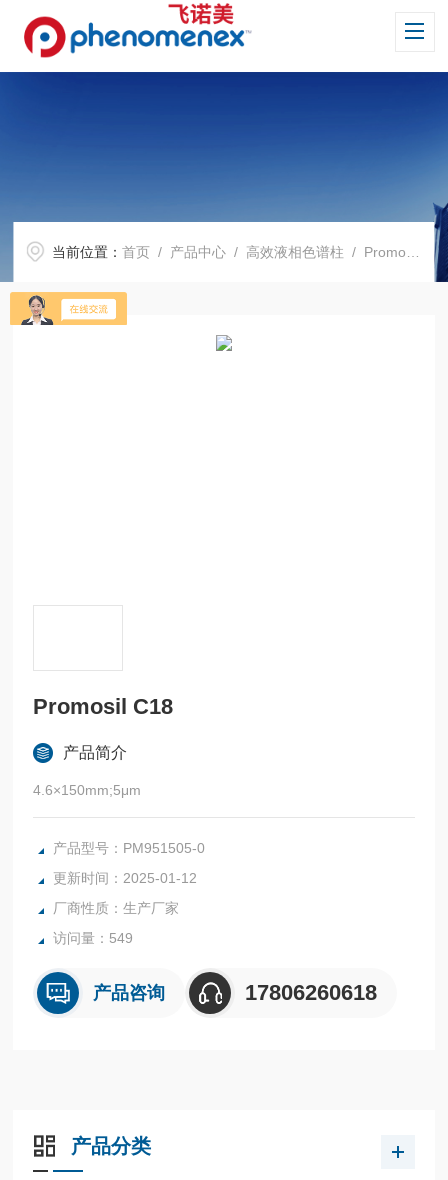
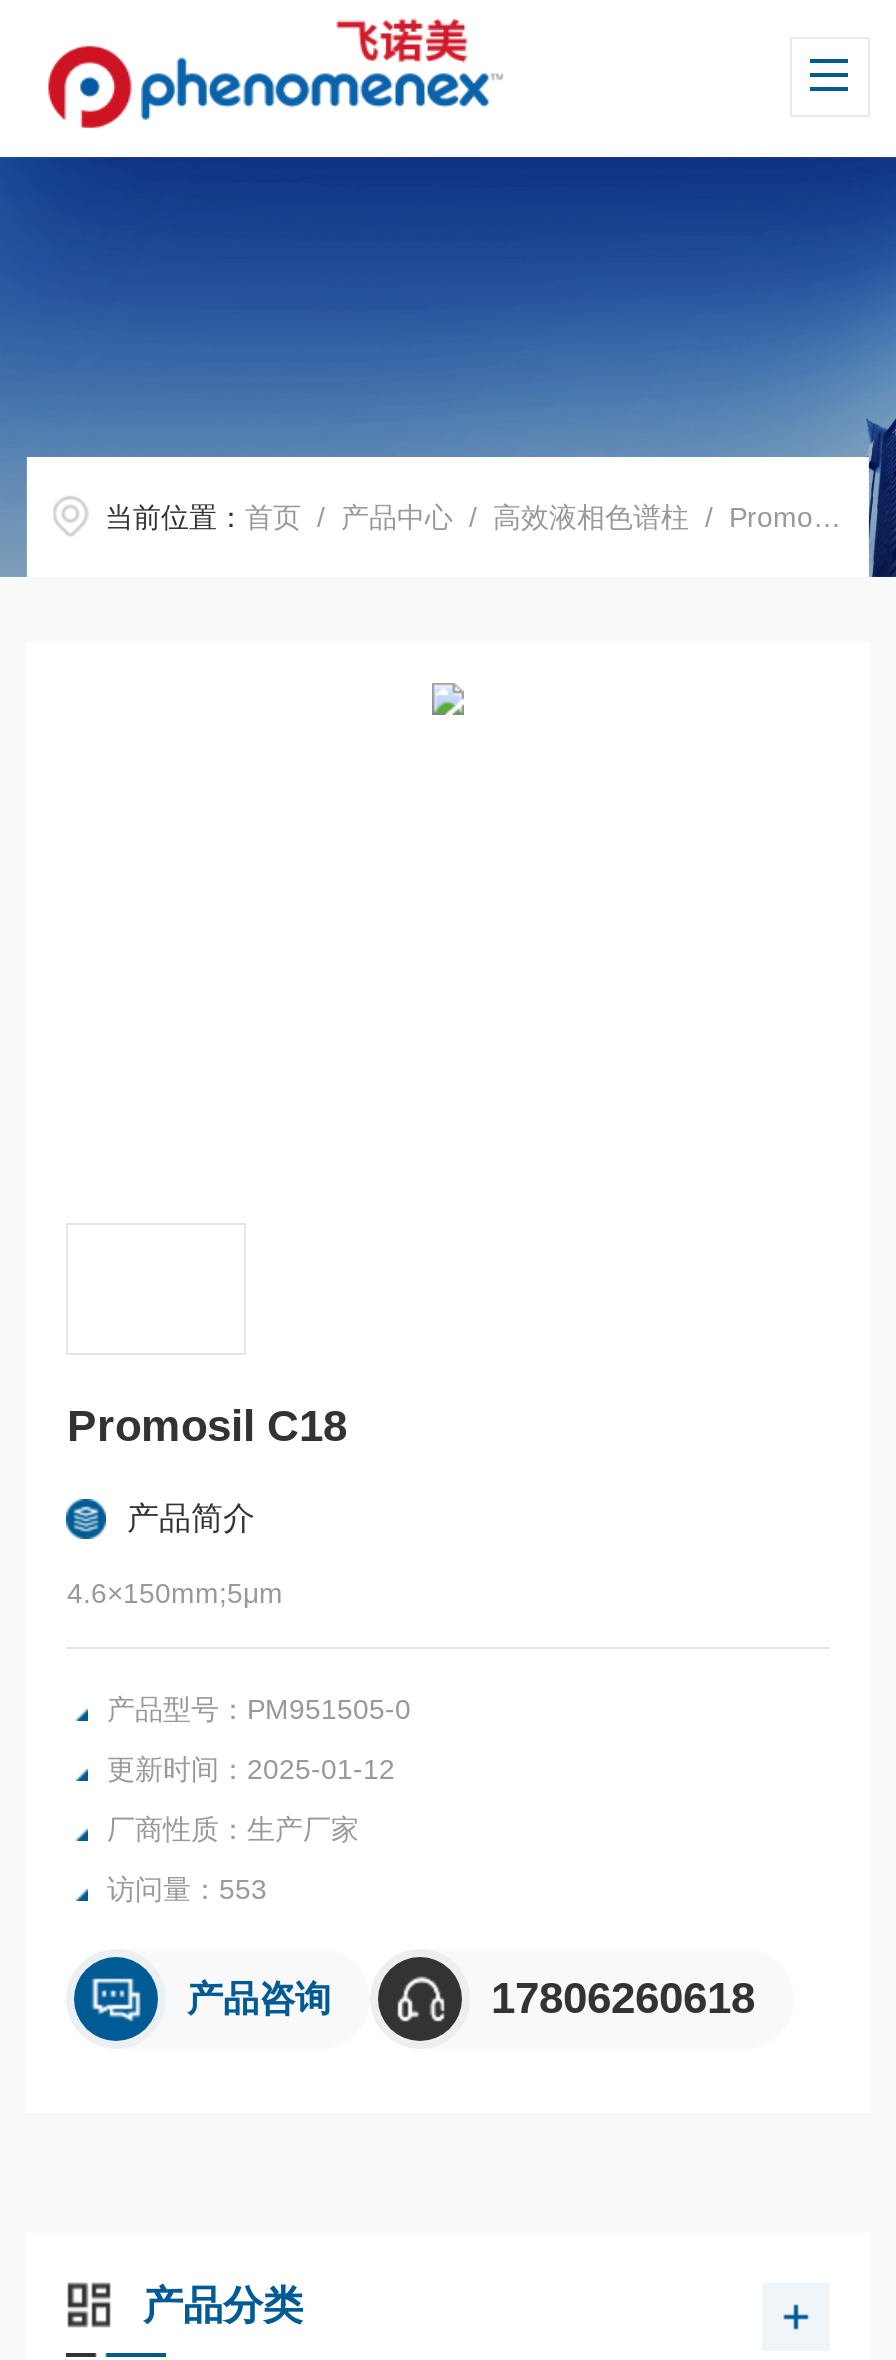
[9,291,128,326] [image] -> none
[53,930,133,946] 访问量：549 -> [107,1873,267,1905] 访问量：553

